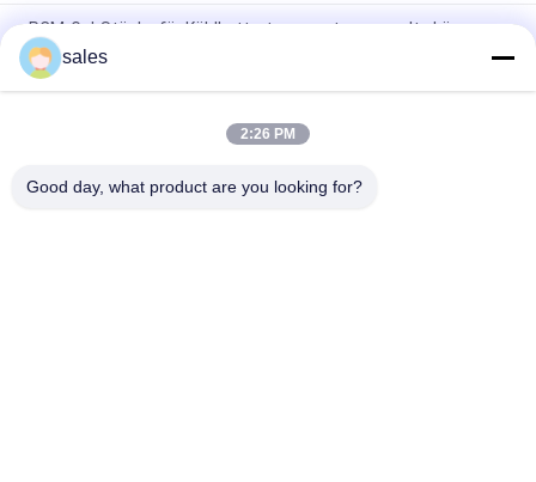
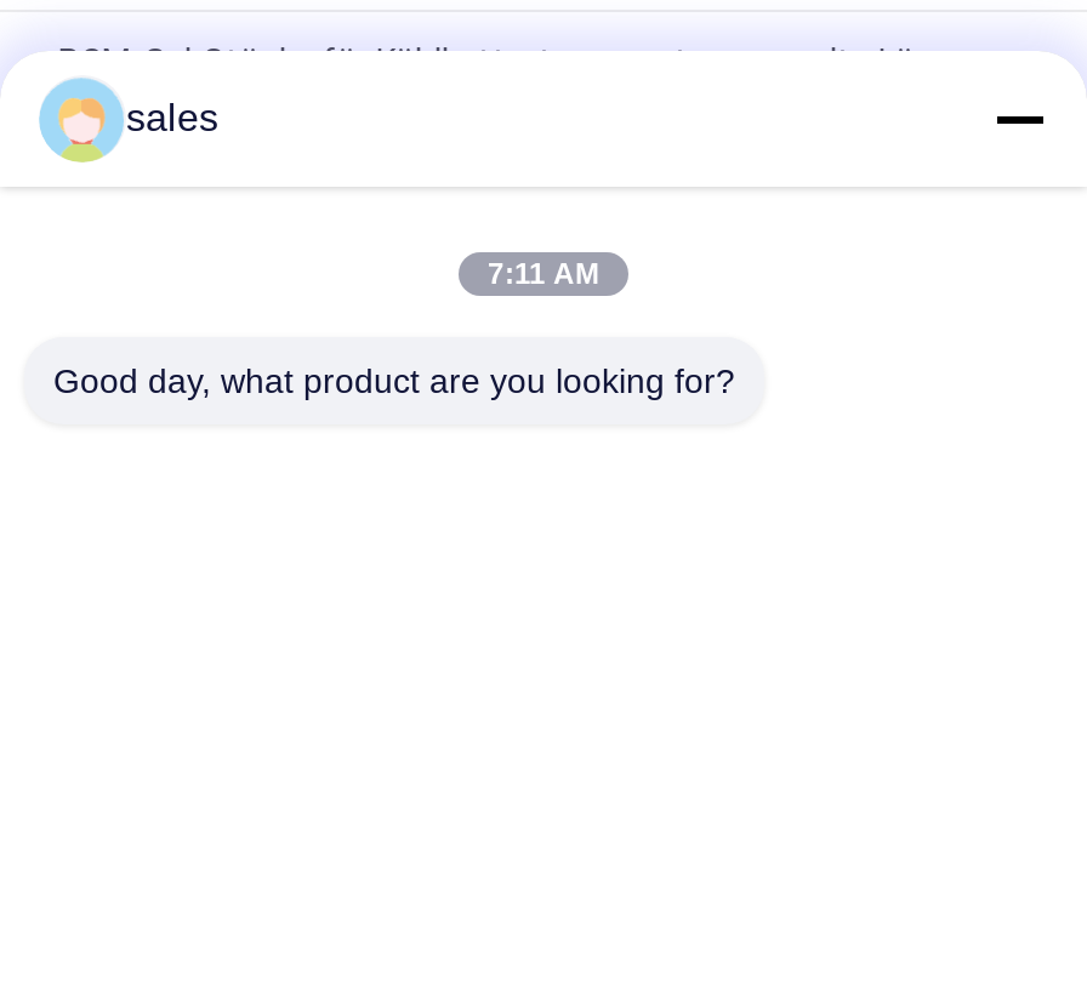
[240,126,296,142] 2:26 PM -> [488,257,599,291] 7:11 AM

